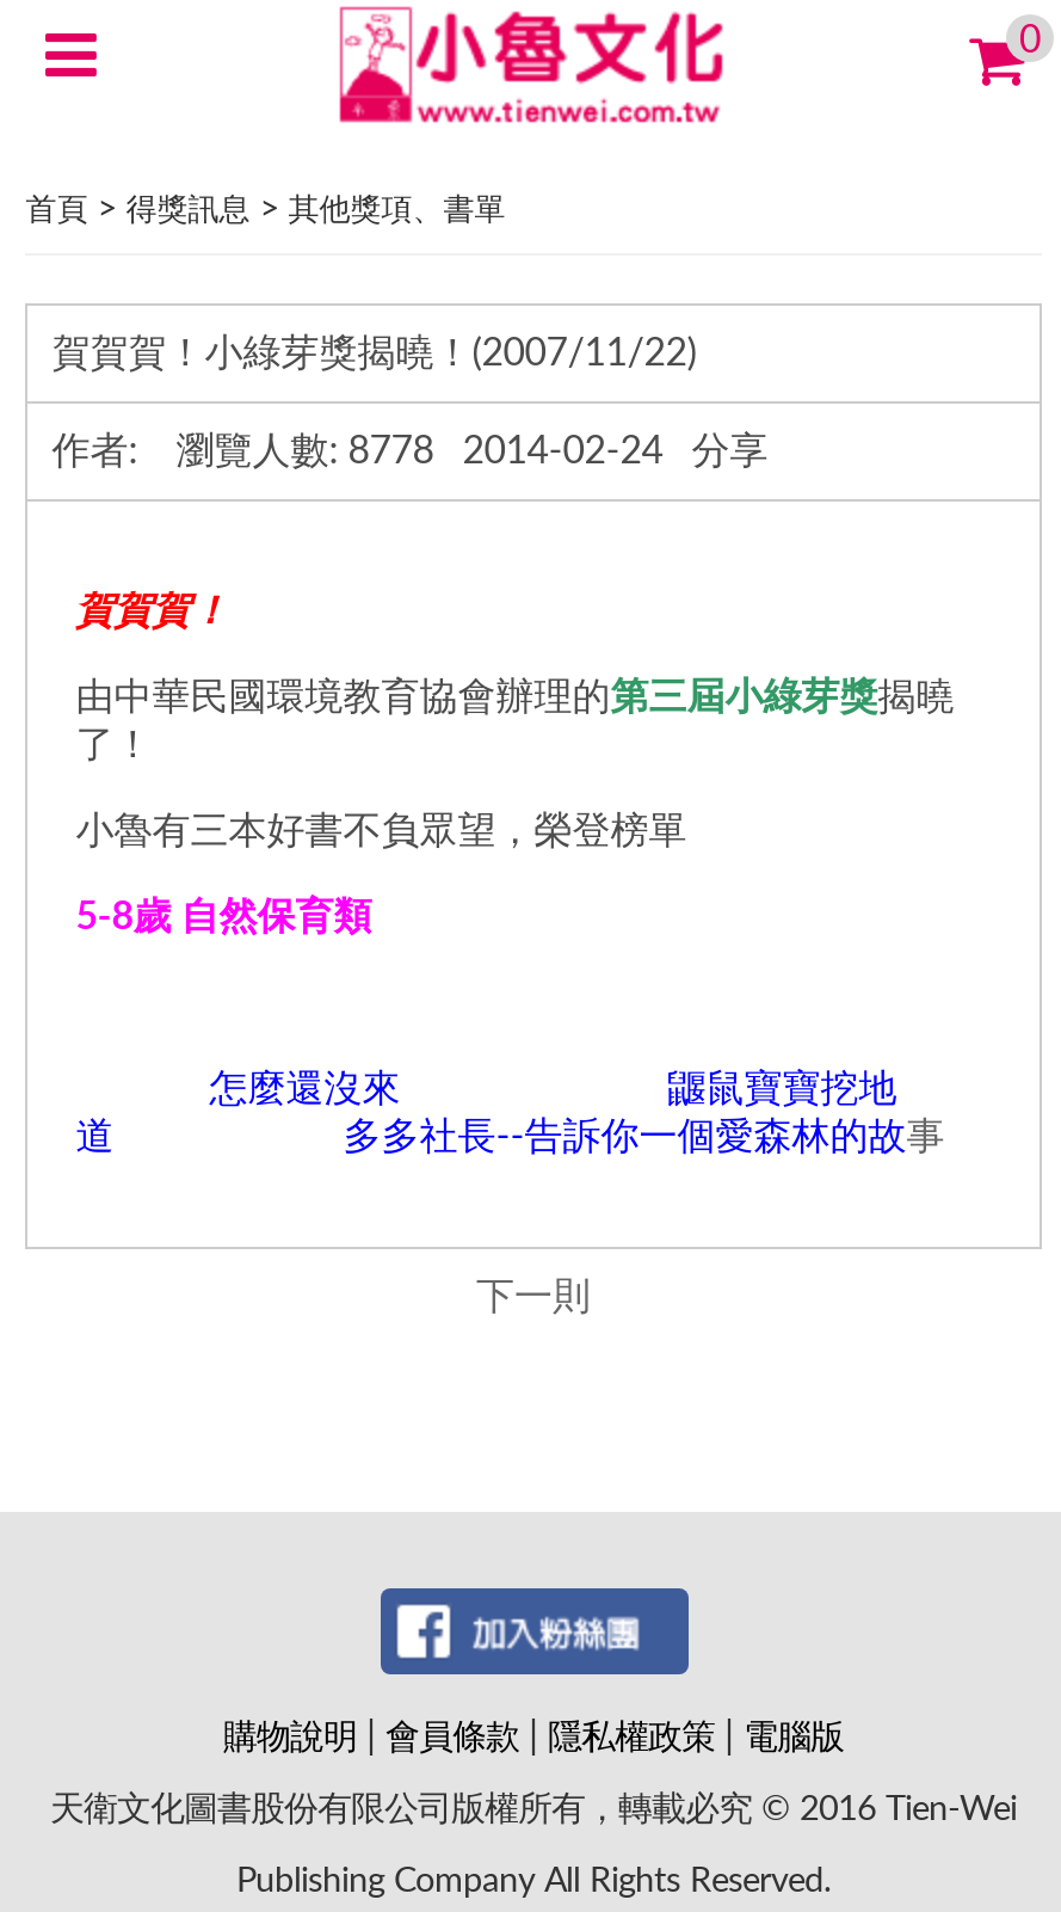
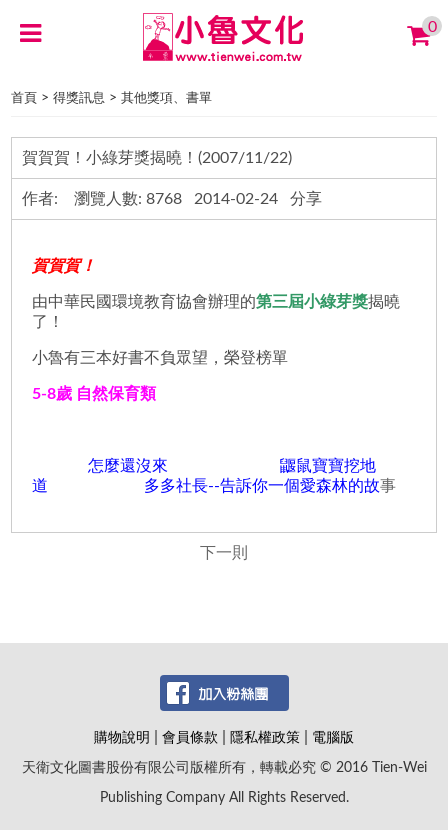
[52,432,768,471] 作者: 瀏覽人數: 8778 2014-02-24 分享 -> [22,191,322,207] 作者: 瀏覽人數: 8768 2014-02-24 分享

